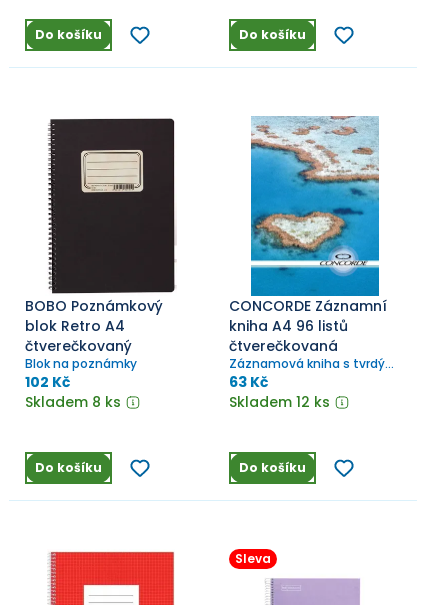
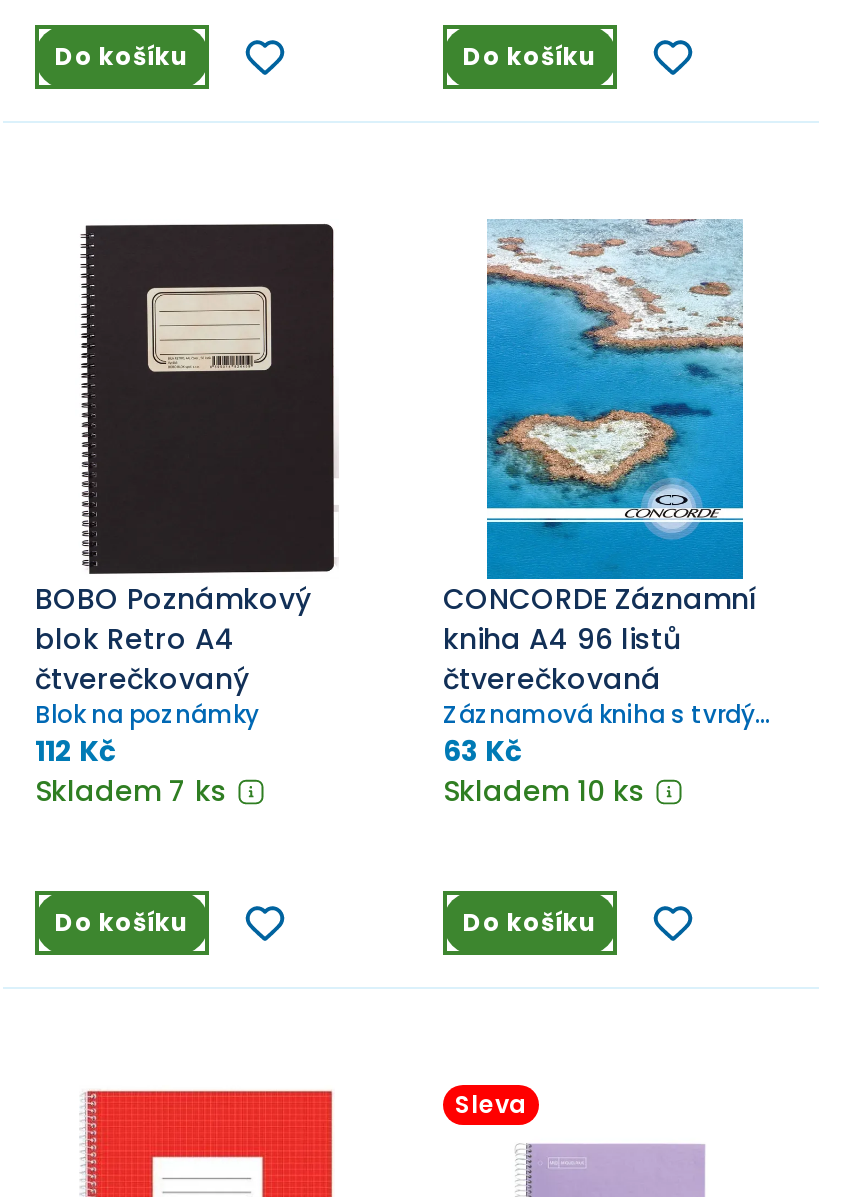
[25,372,70,392] 102 Kč -> [35,731,115,771] 112 Kč
[25,392,121,412] Skladem 8 ks -> [35,771,227,811] Skladem 7 ks
[229,392,330,412] Skladem 12 ks -> [443,771,645,811] Skladem 10 ks

